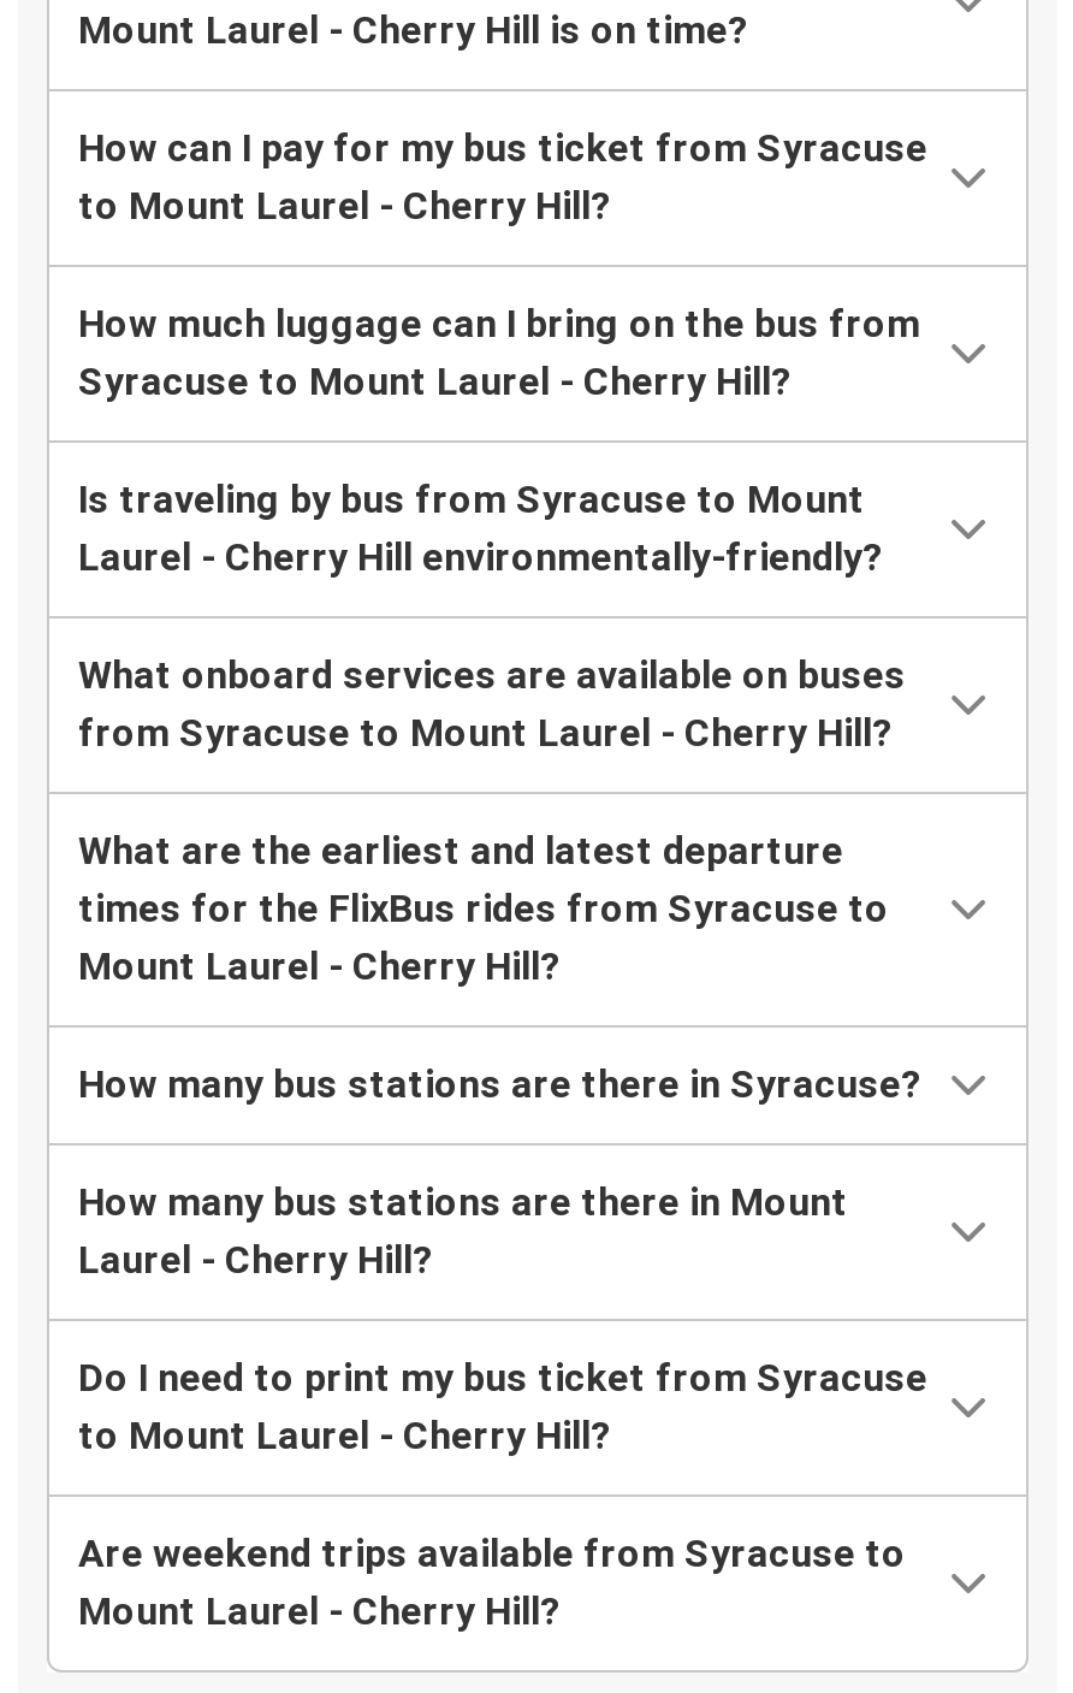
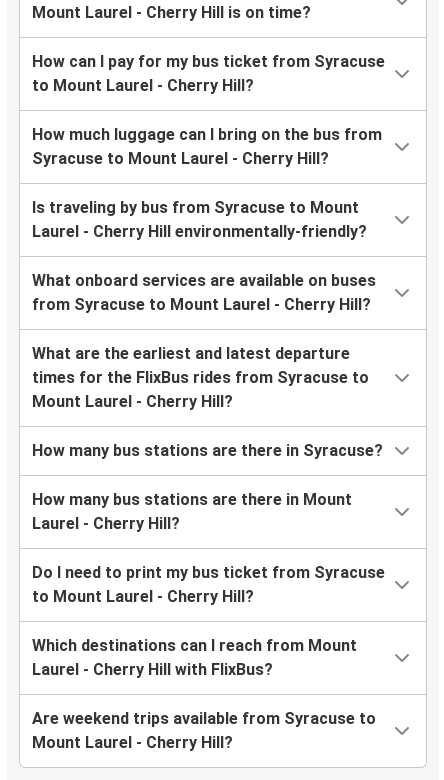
none -> [32,636,357,679] Which destinations can I reach from Mount | Laurel - Cherry Hill with FlixBus?

